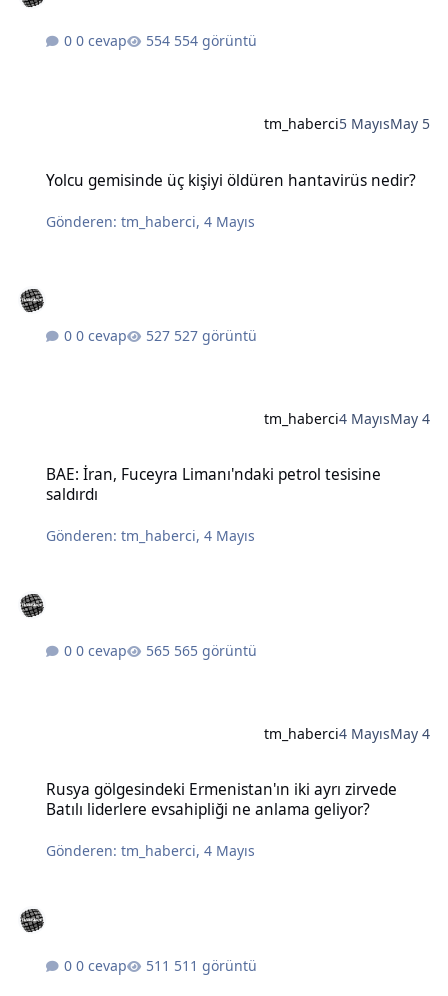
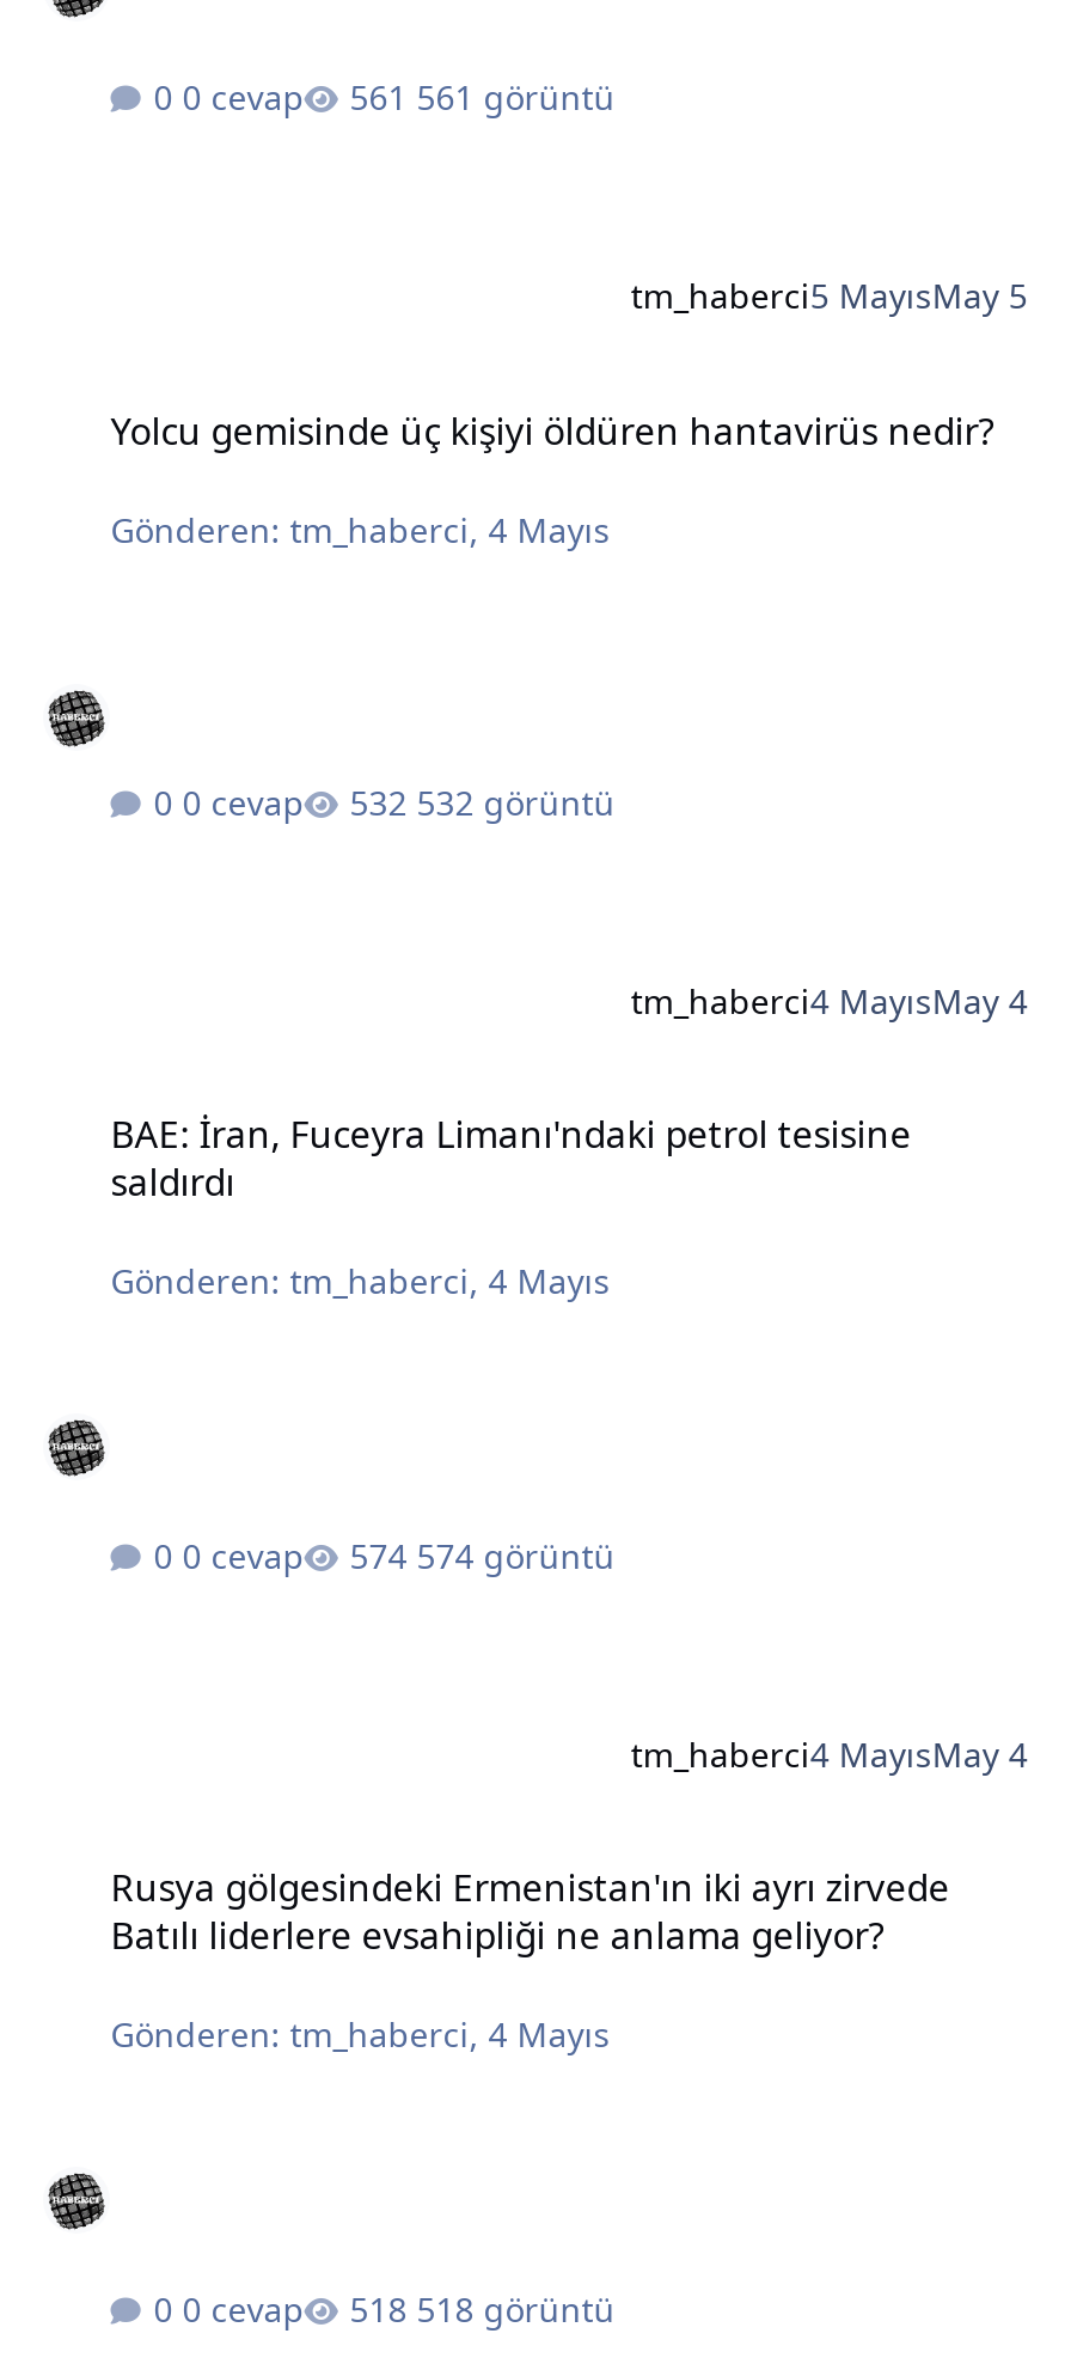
[174,31,257,50] 554 görüntü -> [416,75,615,120] 561 görüntü
[174,326,257,345] 527 görüntü -> [416,780,615,825] 532 görüntü
[174,641,257,660] 565 görüntü -> [416,1533,615,1578] 574 görüntü
[174,956,257,975] 511 görüntü -> [416,2286,615,2331] 518 görüntü

